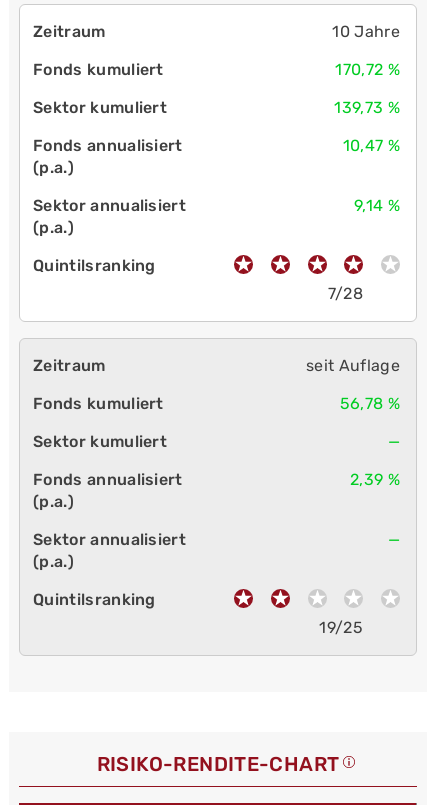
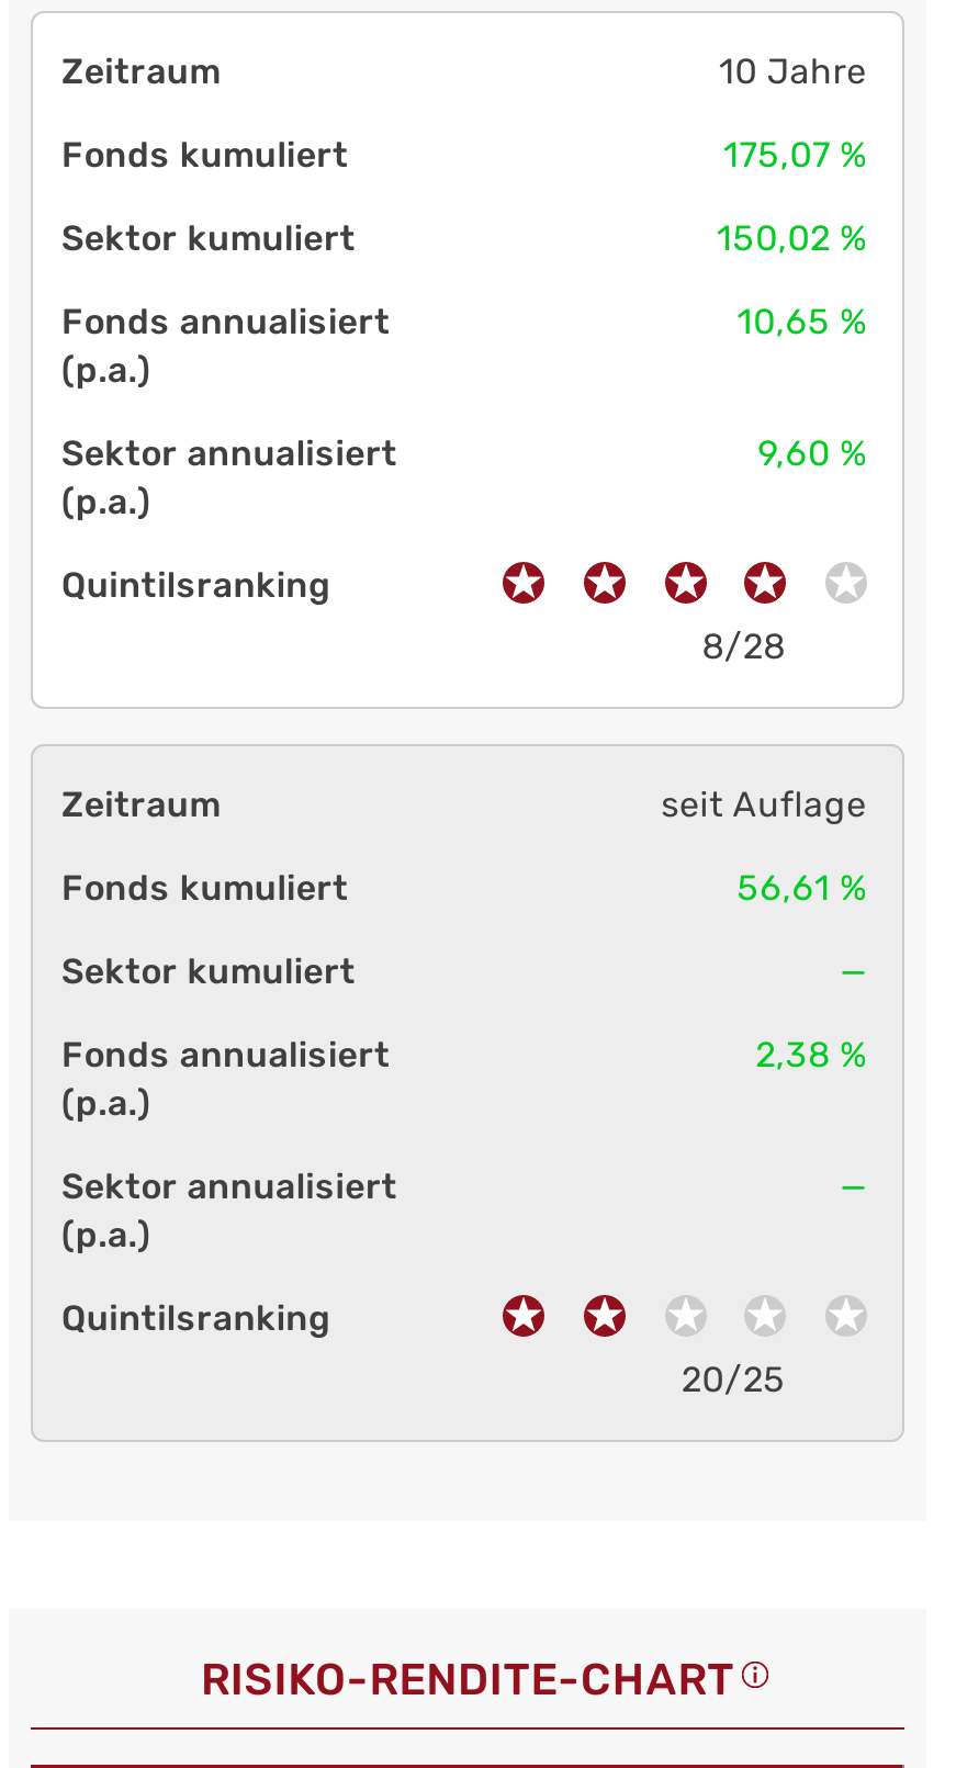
[335,60,400,79] 170,72 % -> [723,133,867,175] 175,07 %
[334,98,400,117] 139,73 % -> [717,217,867,258] 150,02 %
[343,136,400,155] 10,47 % -> [737,300,867,342] 10,65 %
[354,196,400,215] 9,14 % -> [758,432,867,473] 9,60 %
[328,284,363,303] 7/28 -> [702,625,786,667] 8/28
[340,394,400,413] 56,78 % -> [737,866,867,908] 56,61 %
[350,470,400,489] 2,39 % -> [755,1033,867,1075] 2,38 %
[319,618,363,637] 19/25 -> [681,1358,786,1400] 20/25

